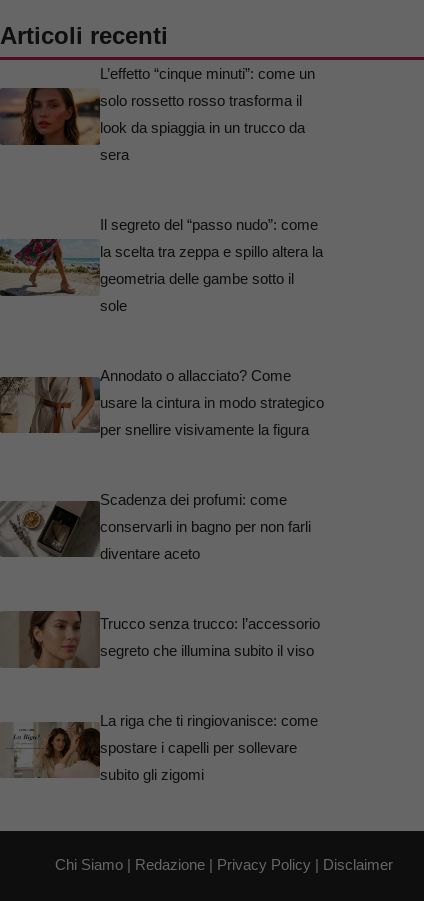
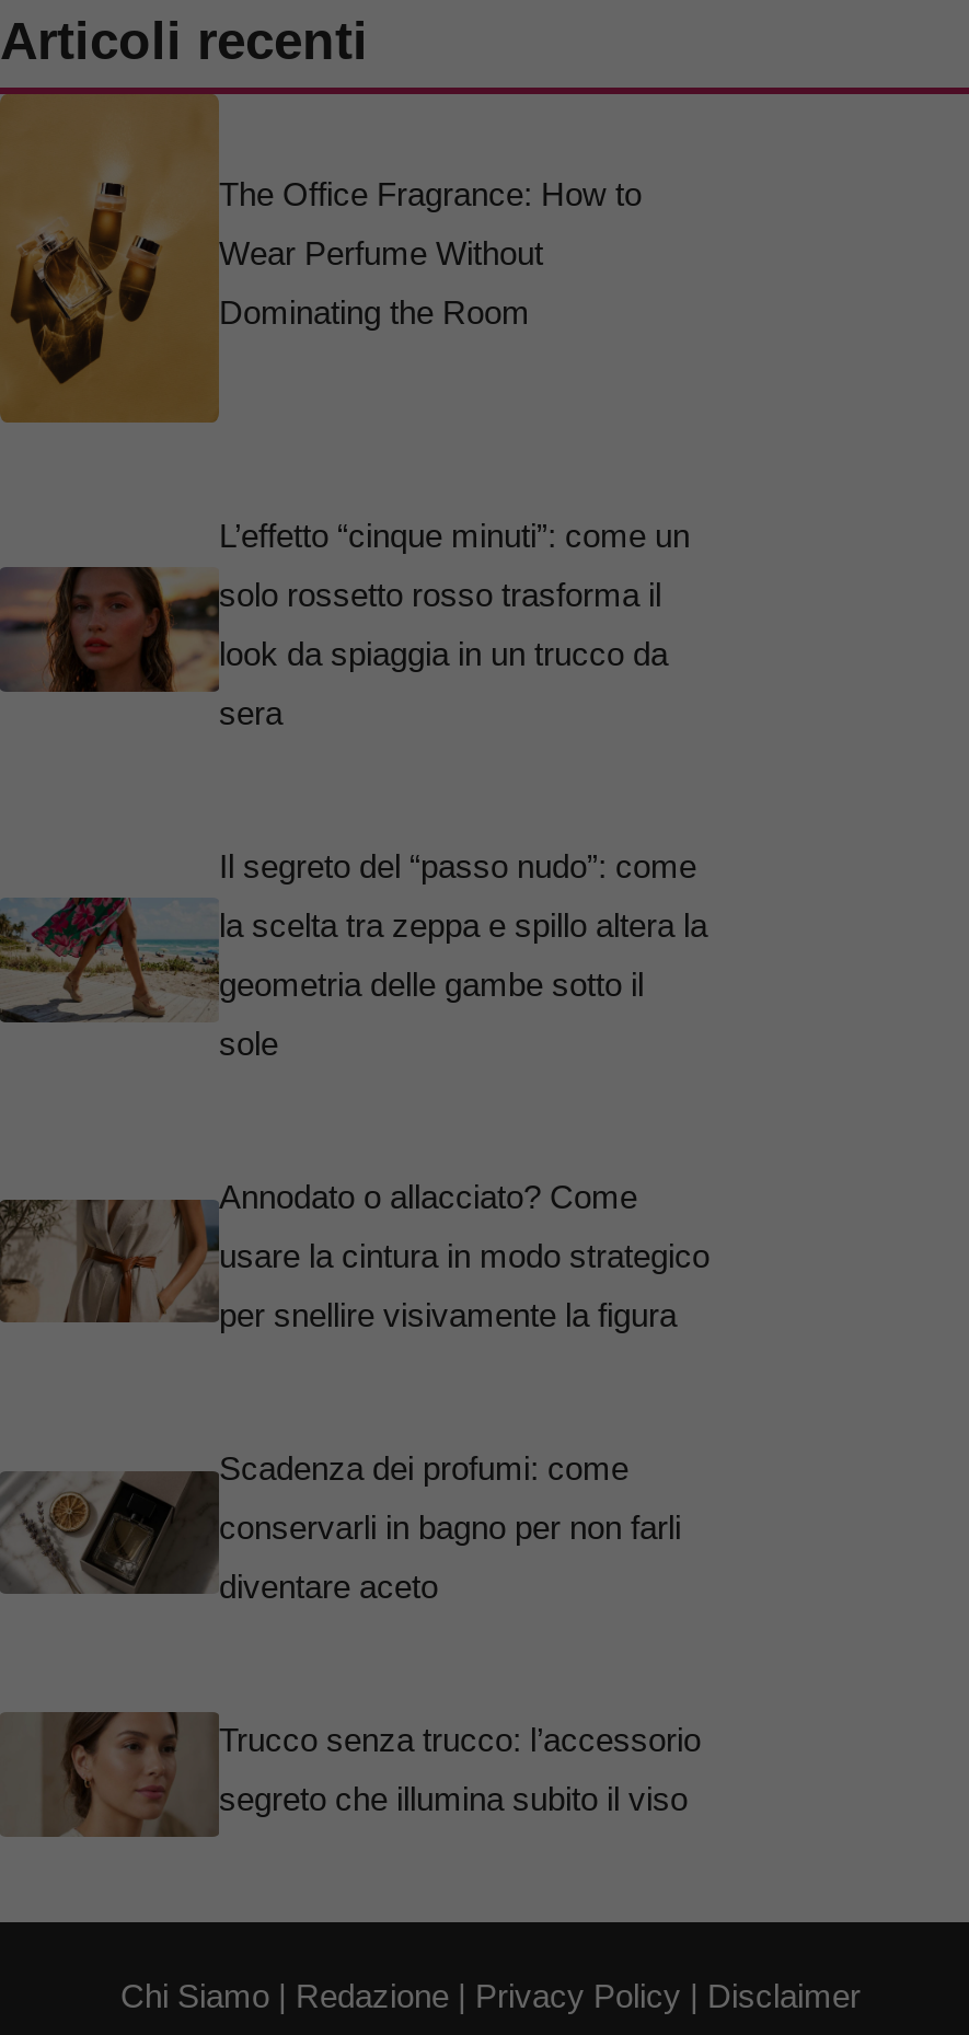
none -> [7,94,642,425] [image] | The Office Fragrance: How to | Wear Perfume Without | Dominating the Room
moved [0,65,324,659] -> [0,517,710,1817]: [image] | L’effetto “cinque minuti”: come un | solo rossetto rosso trasforma il | ... | Trucco senza trucco: l’accessorio | segreto che illumina subito il viso
[3,712,318,792] [image] | La riga che ti ringiovanisce: come | spostare i capelli per sollevare | subito gli zigomi -> none

